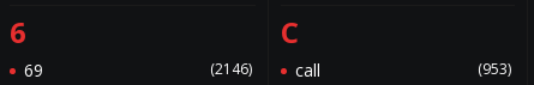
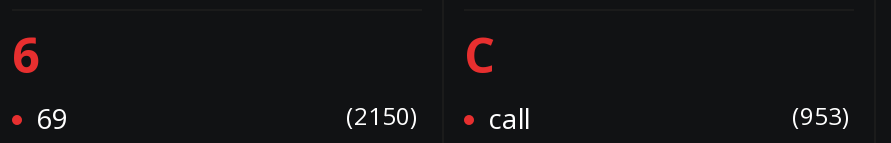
[210,59,252,79] (2146) -> [346,99,416,133] (2150)

